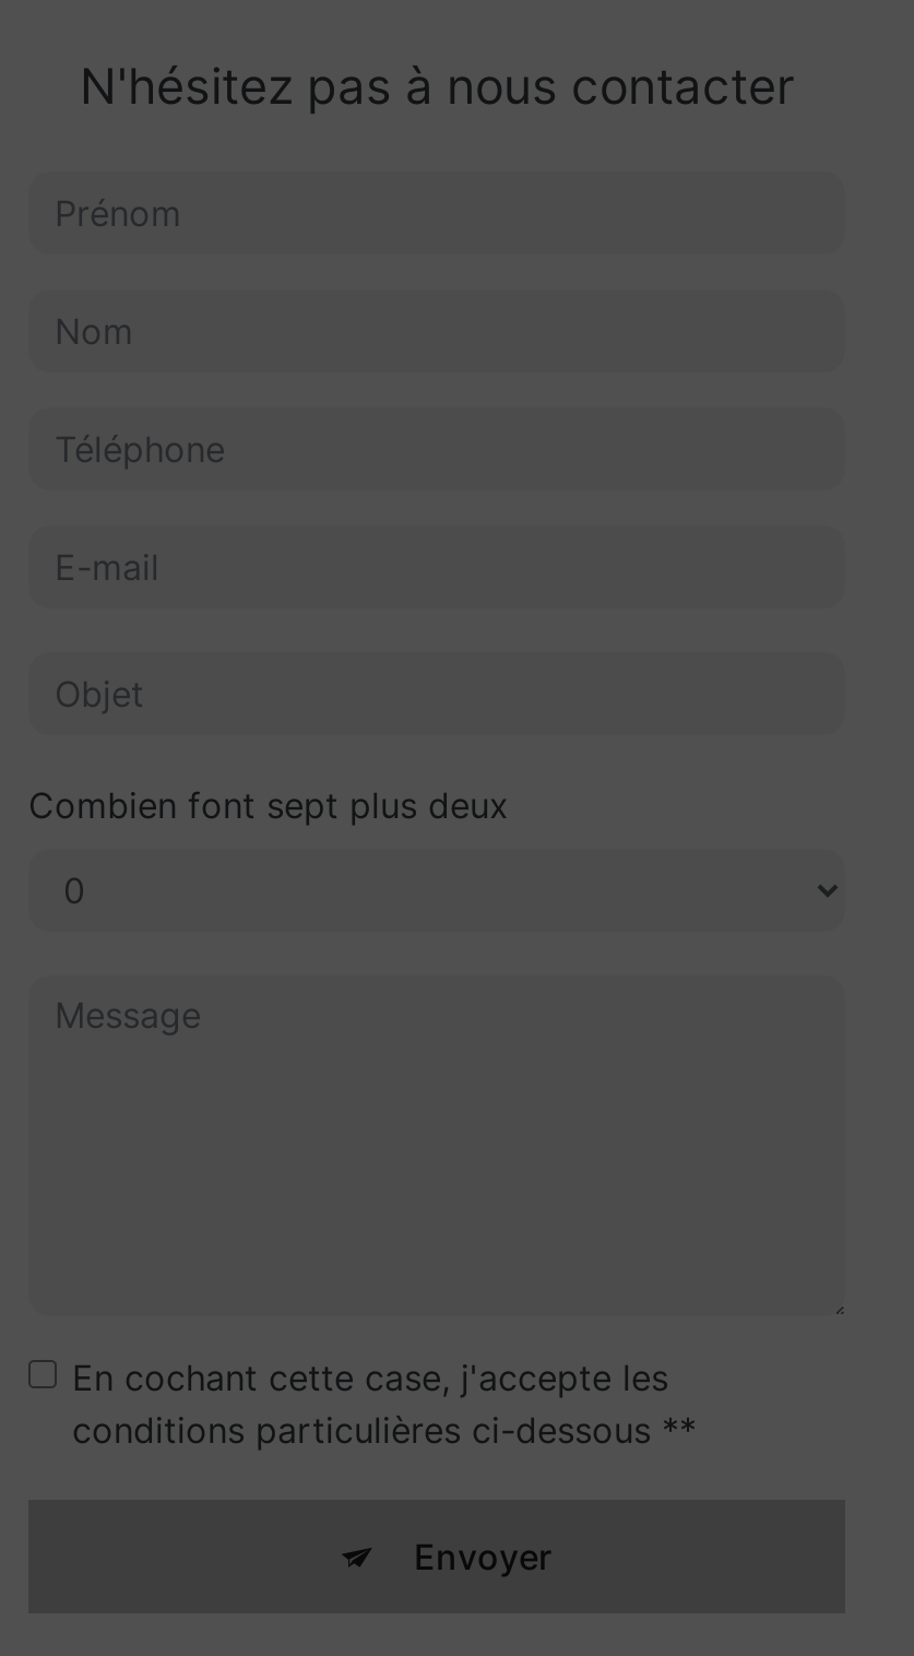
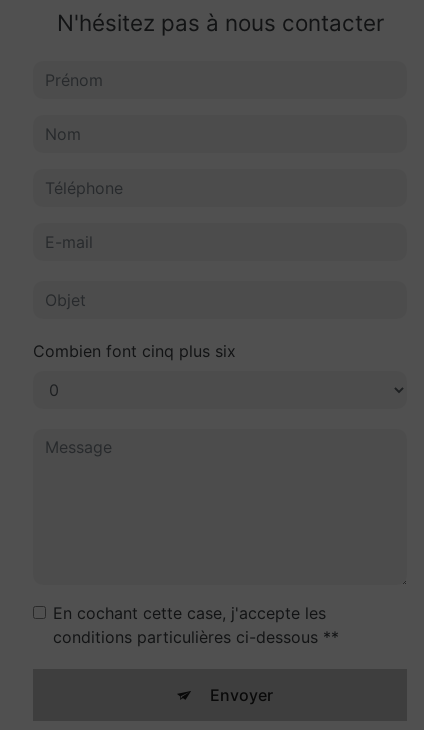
[28,782,509,826] Combien font sept plus deux -> [33,341,236,361] Combien font cinq plus six

